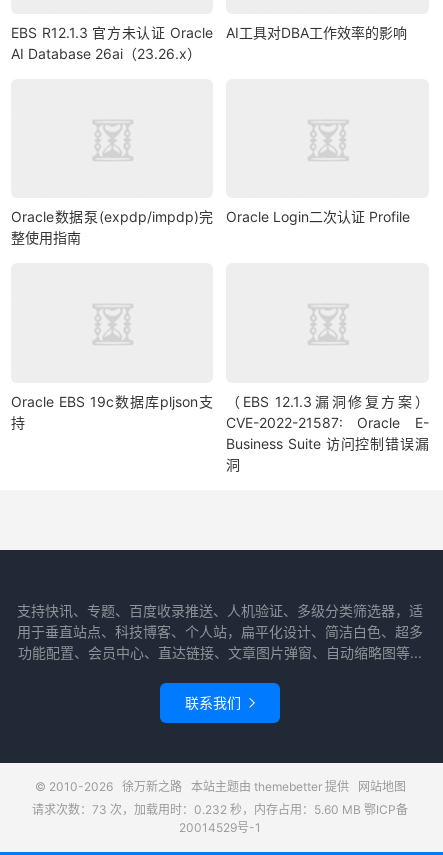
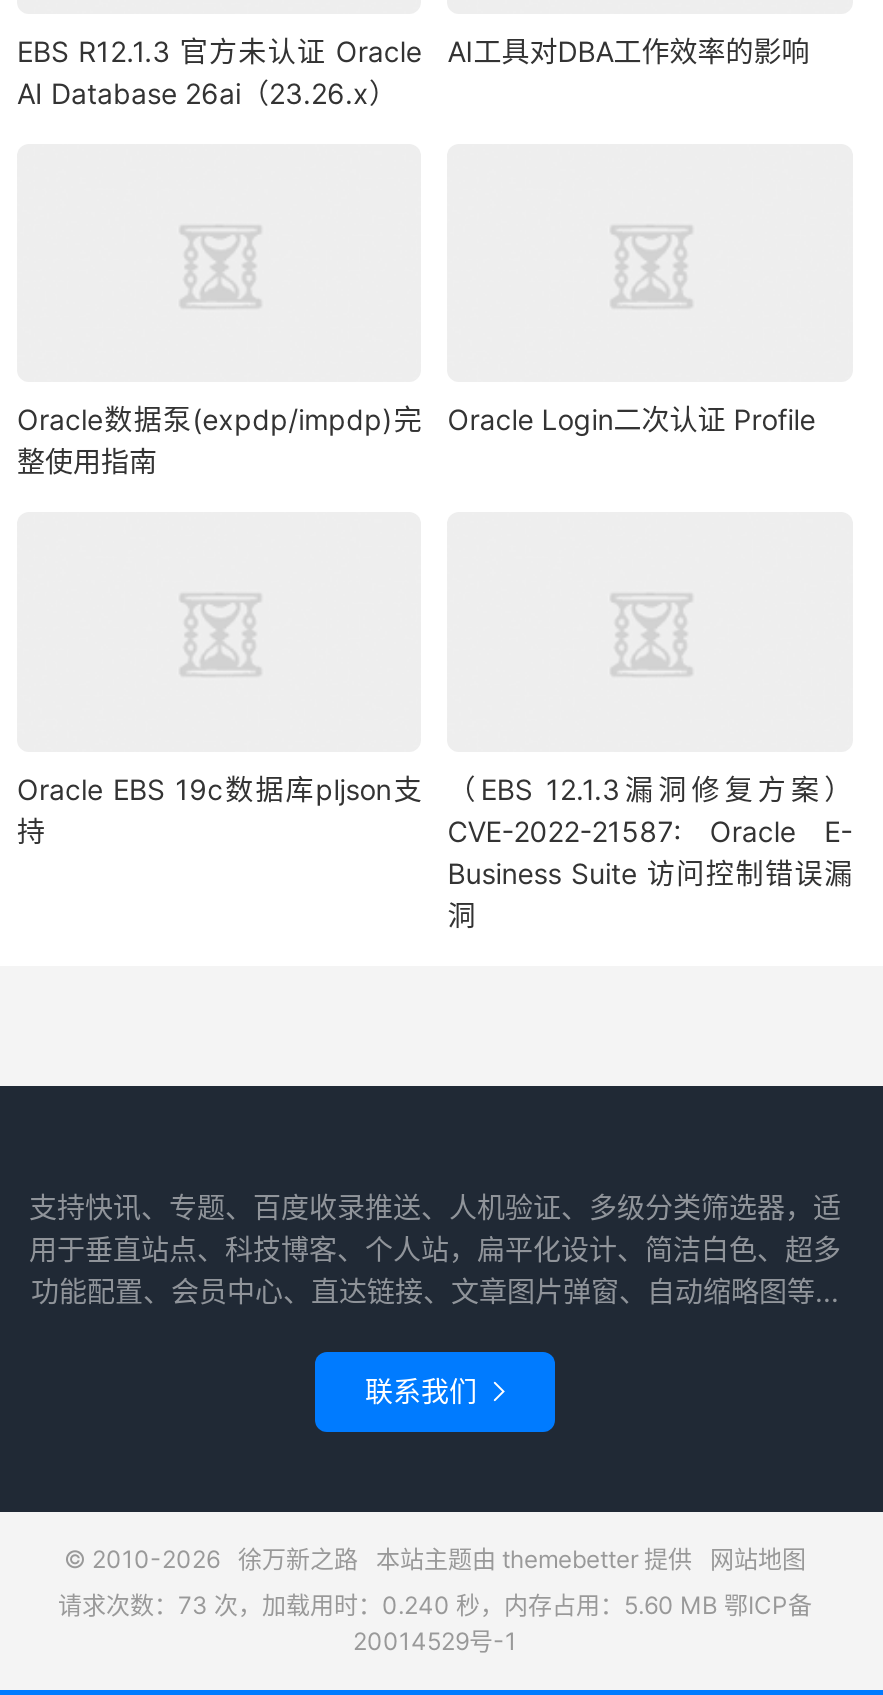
[32,802,408,817] 请求次数：73 次，加载用时：0.232 秒，内存占用：5.60 MB鄂ICP备 -> [58,1590,812,1620] 请求次数：73 次，加载用时：0.240 秒，内存占用：5.60 MB鄂ICP备

